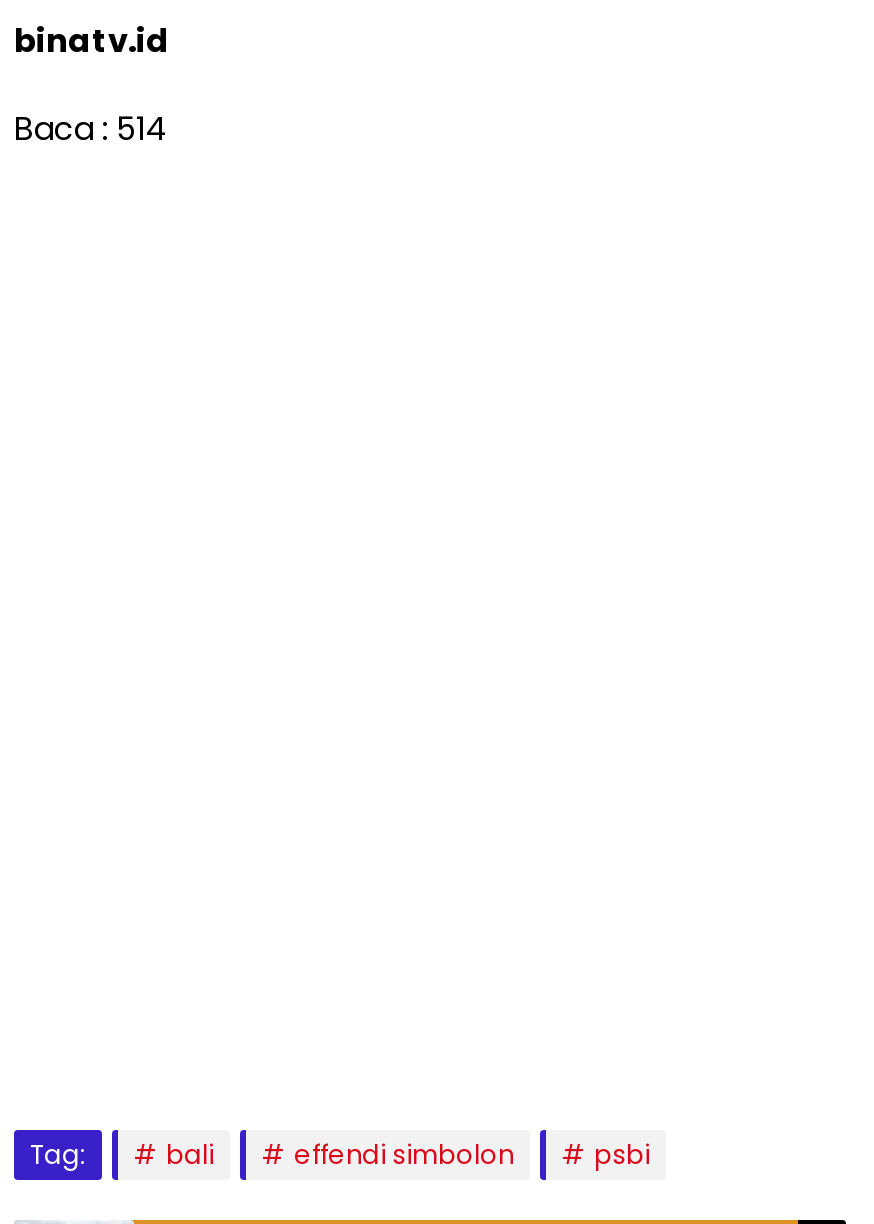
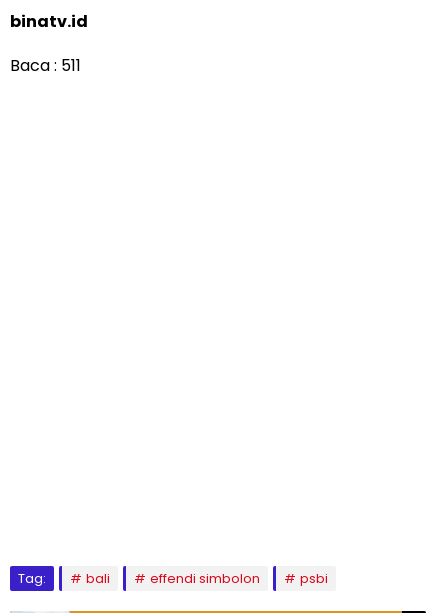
[14,106,168,152] Baca : 514 -> [10,54,81,77] Baca : 511

